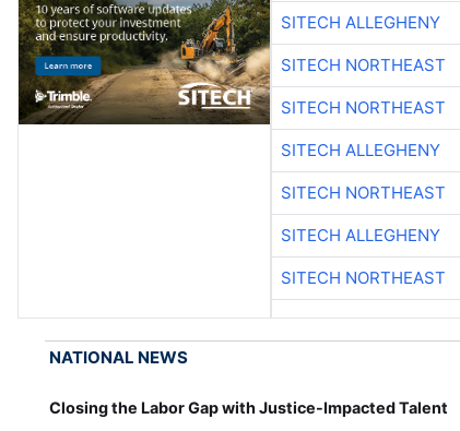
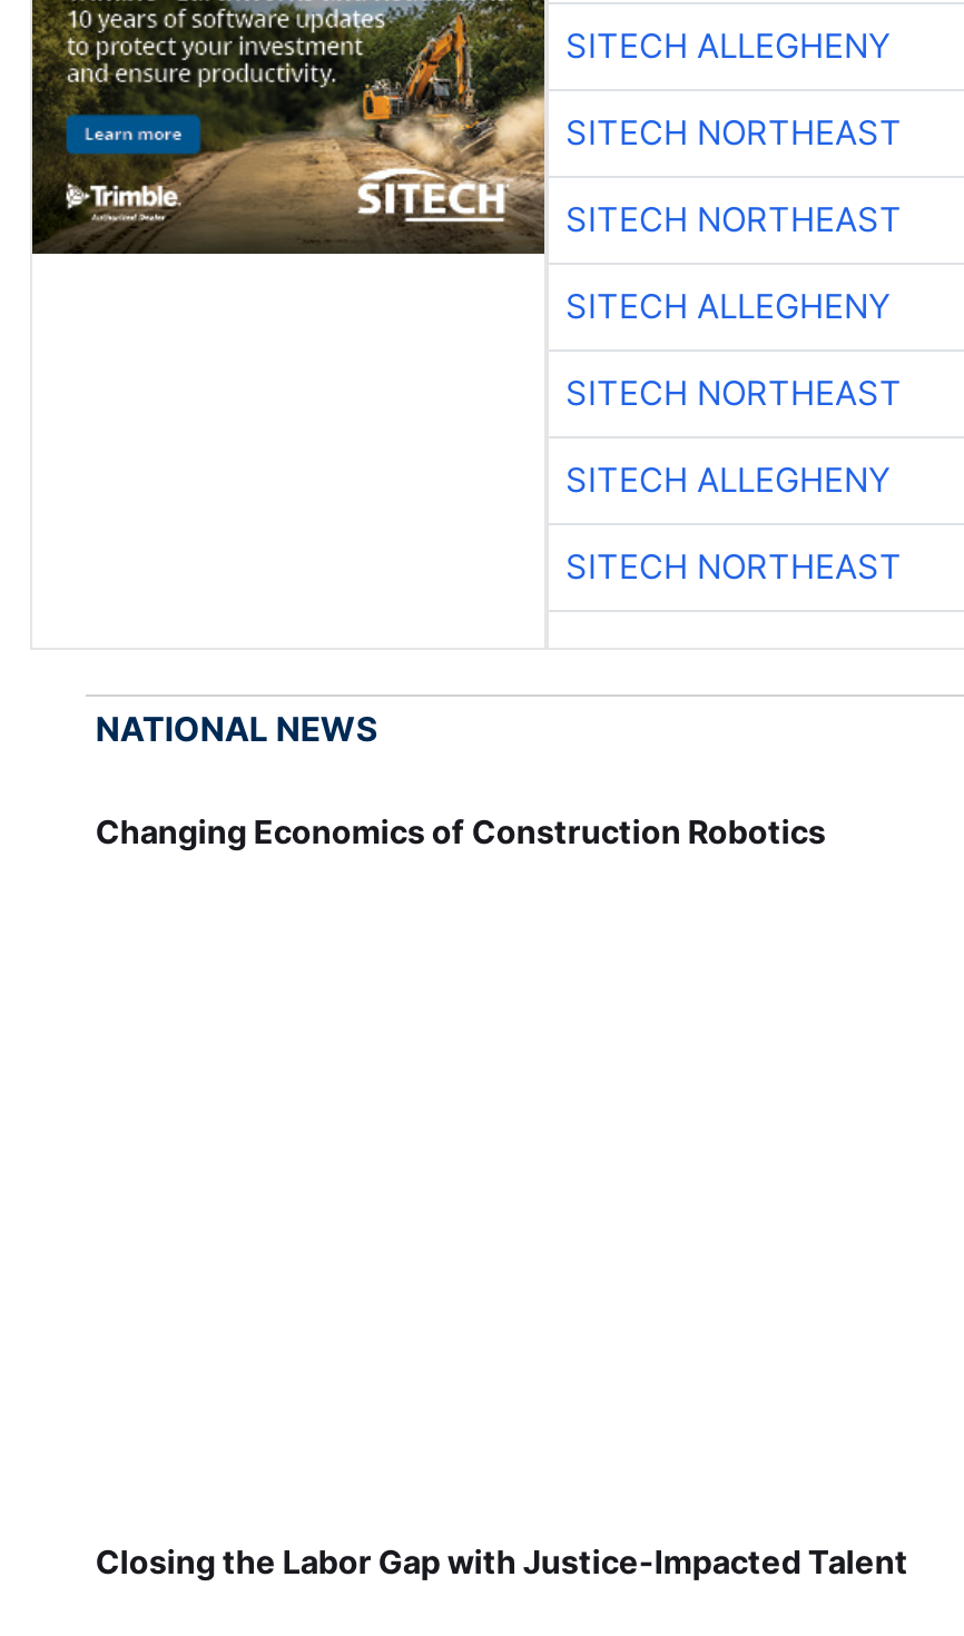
none -> [96,812,826,850] Changing Economics of Construction Robotics

